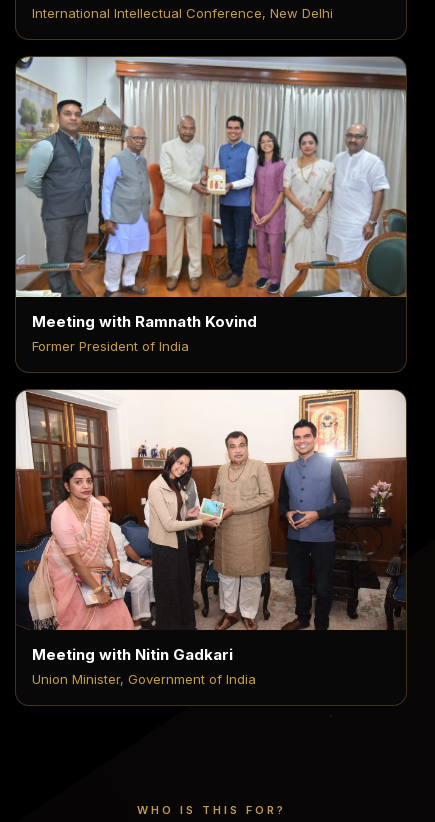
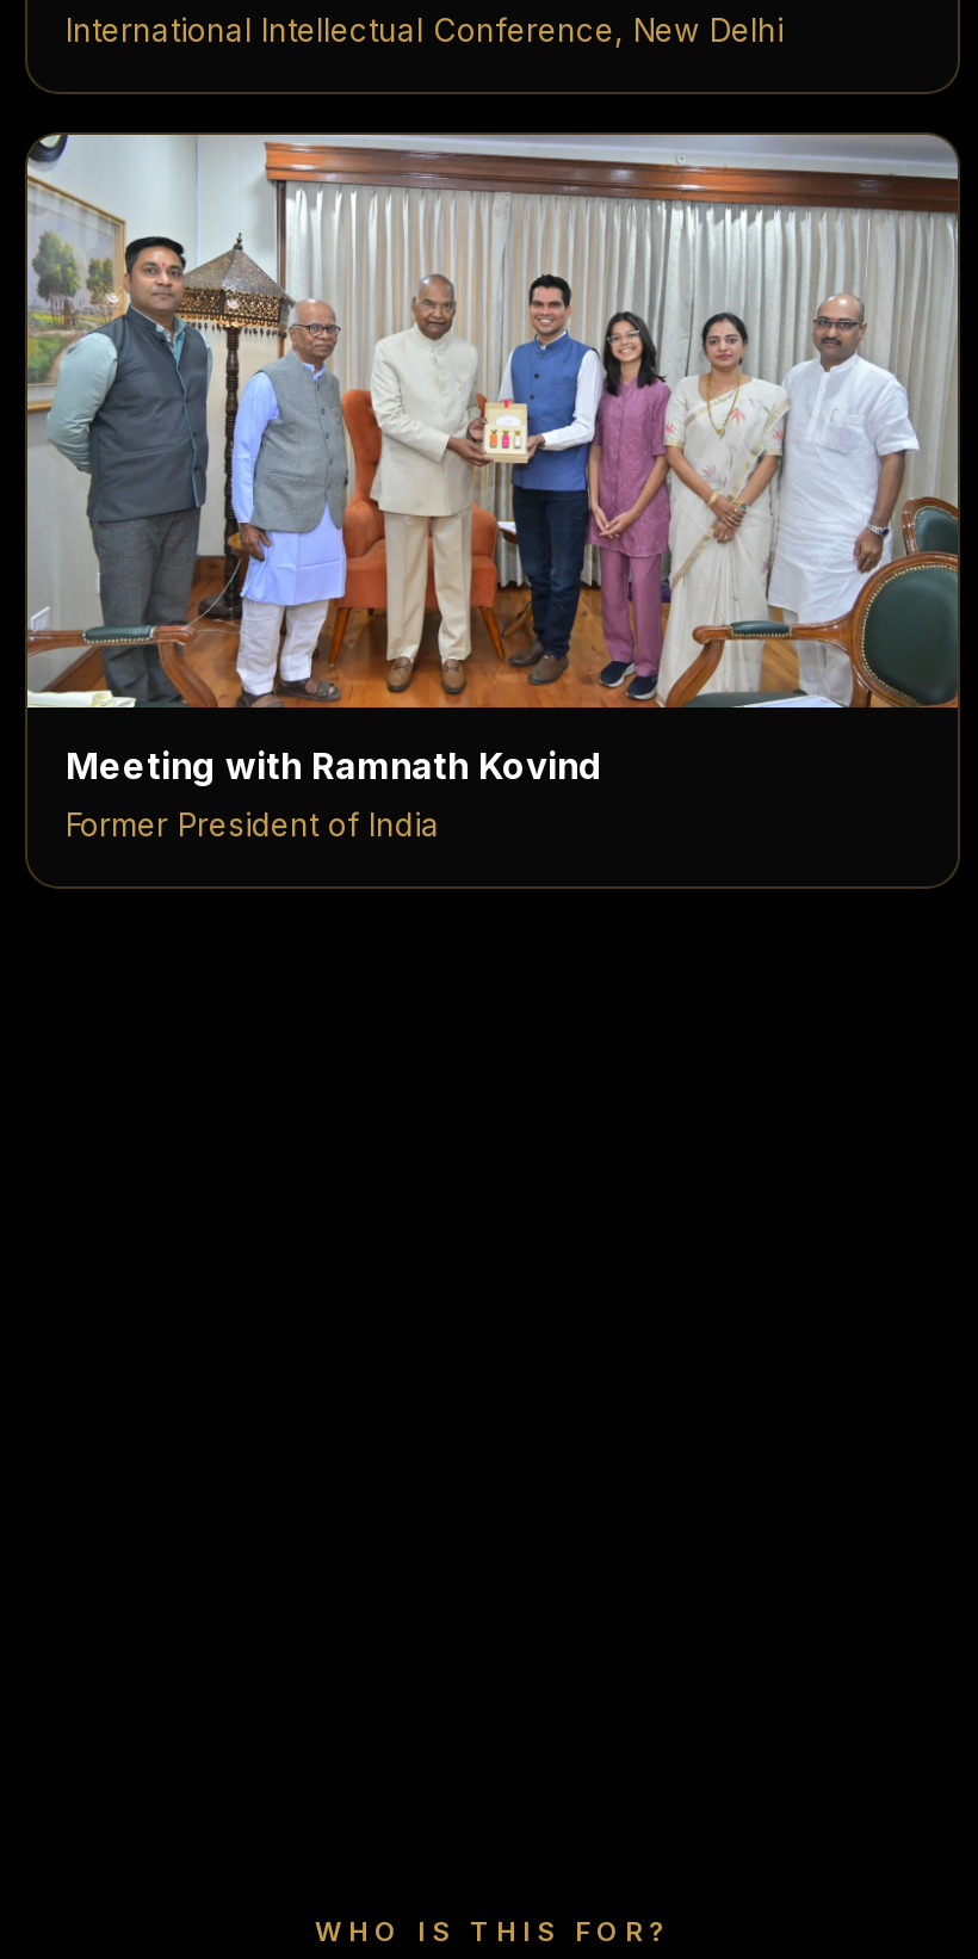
[15,388,407,691] [image] | Meeting with Nitin Gadkari | Union Minister, Government of India -> none

